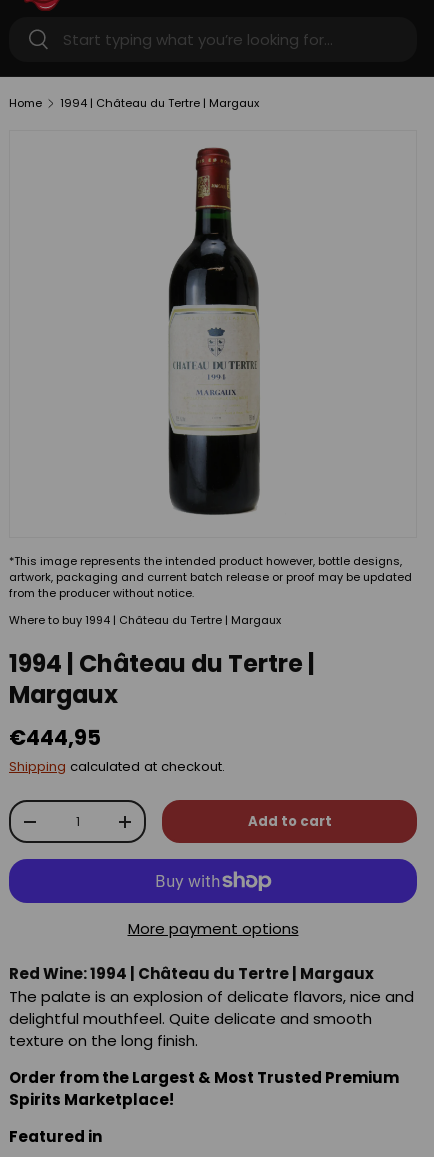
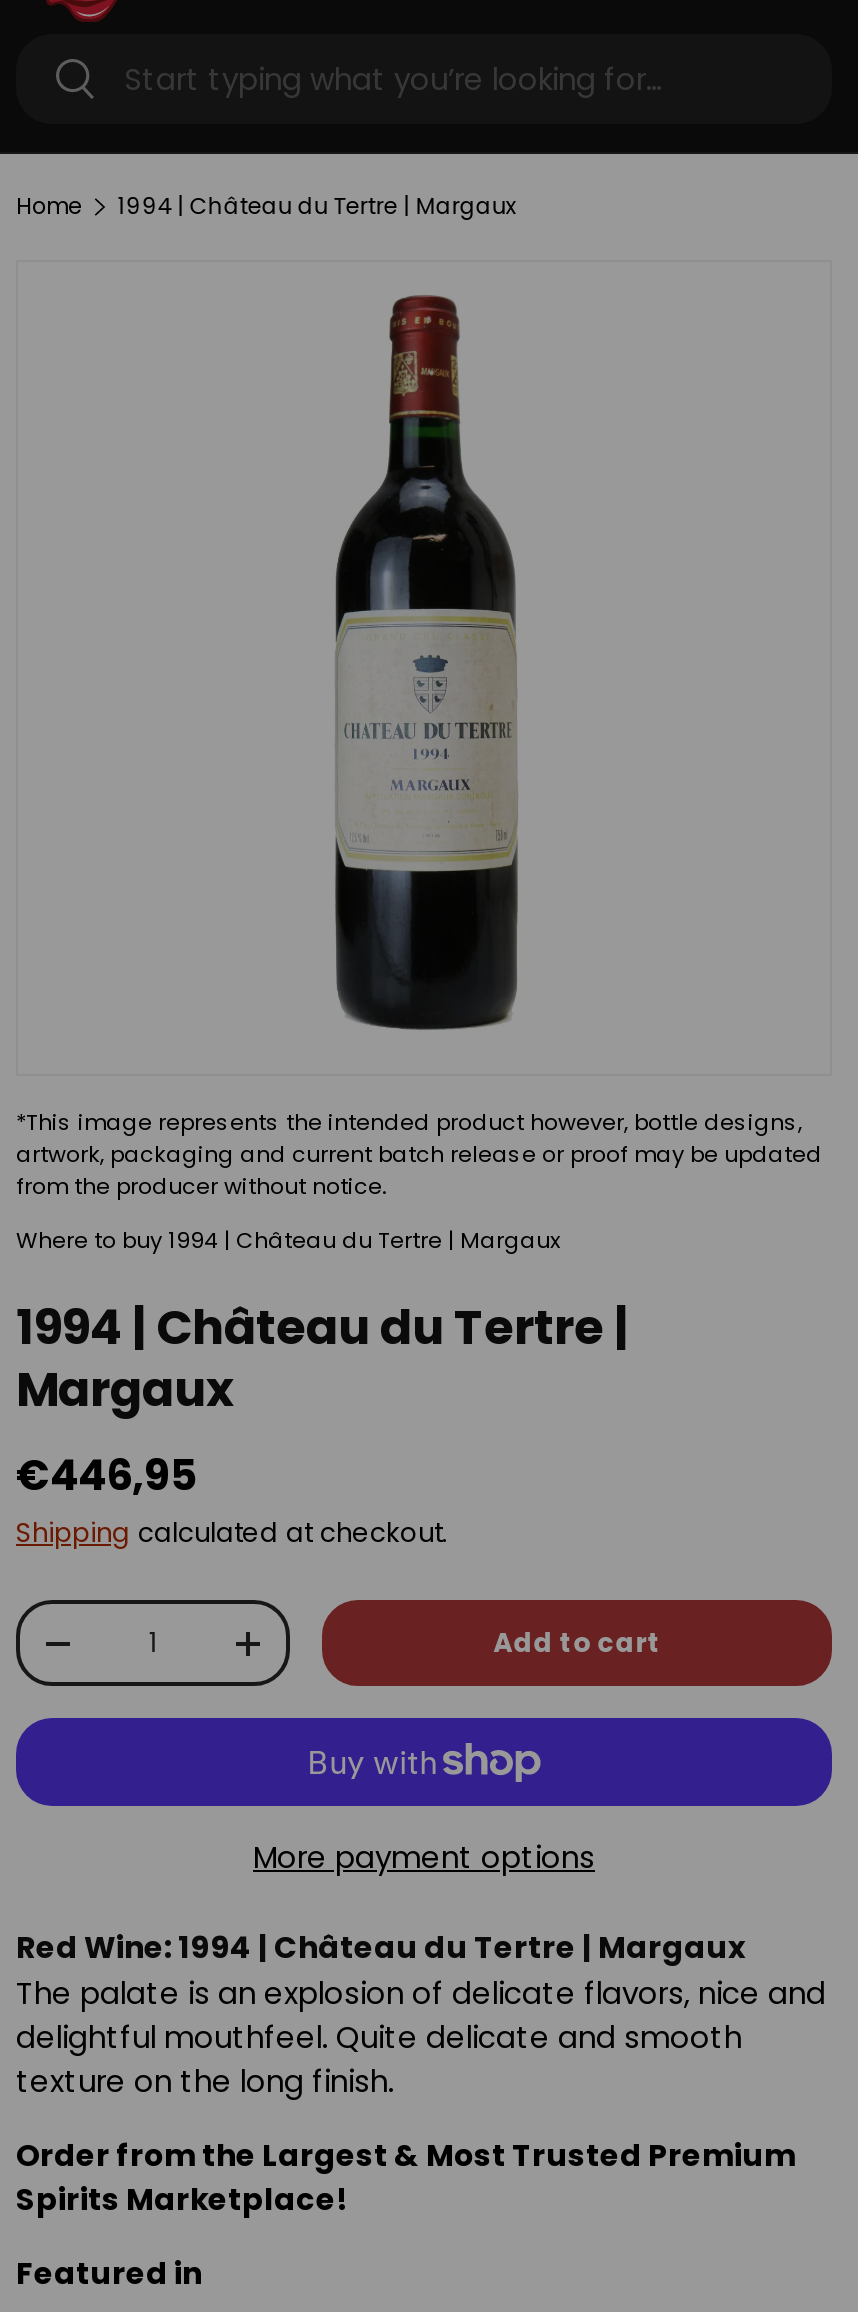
[9,723,101,752] €444,95 -> [16,1446,198,1504] €446,95

